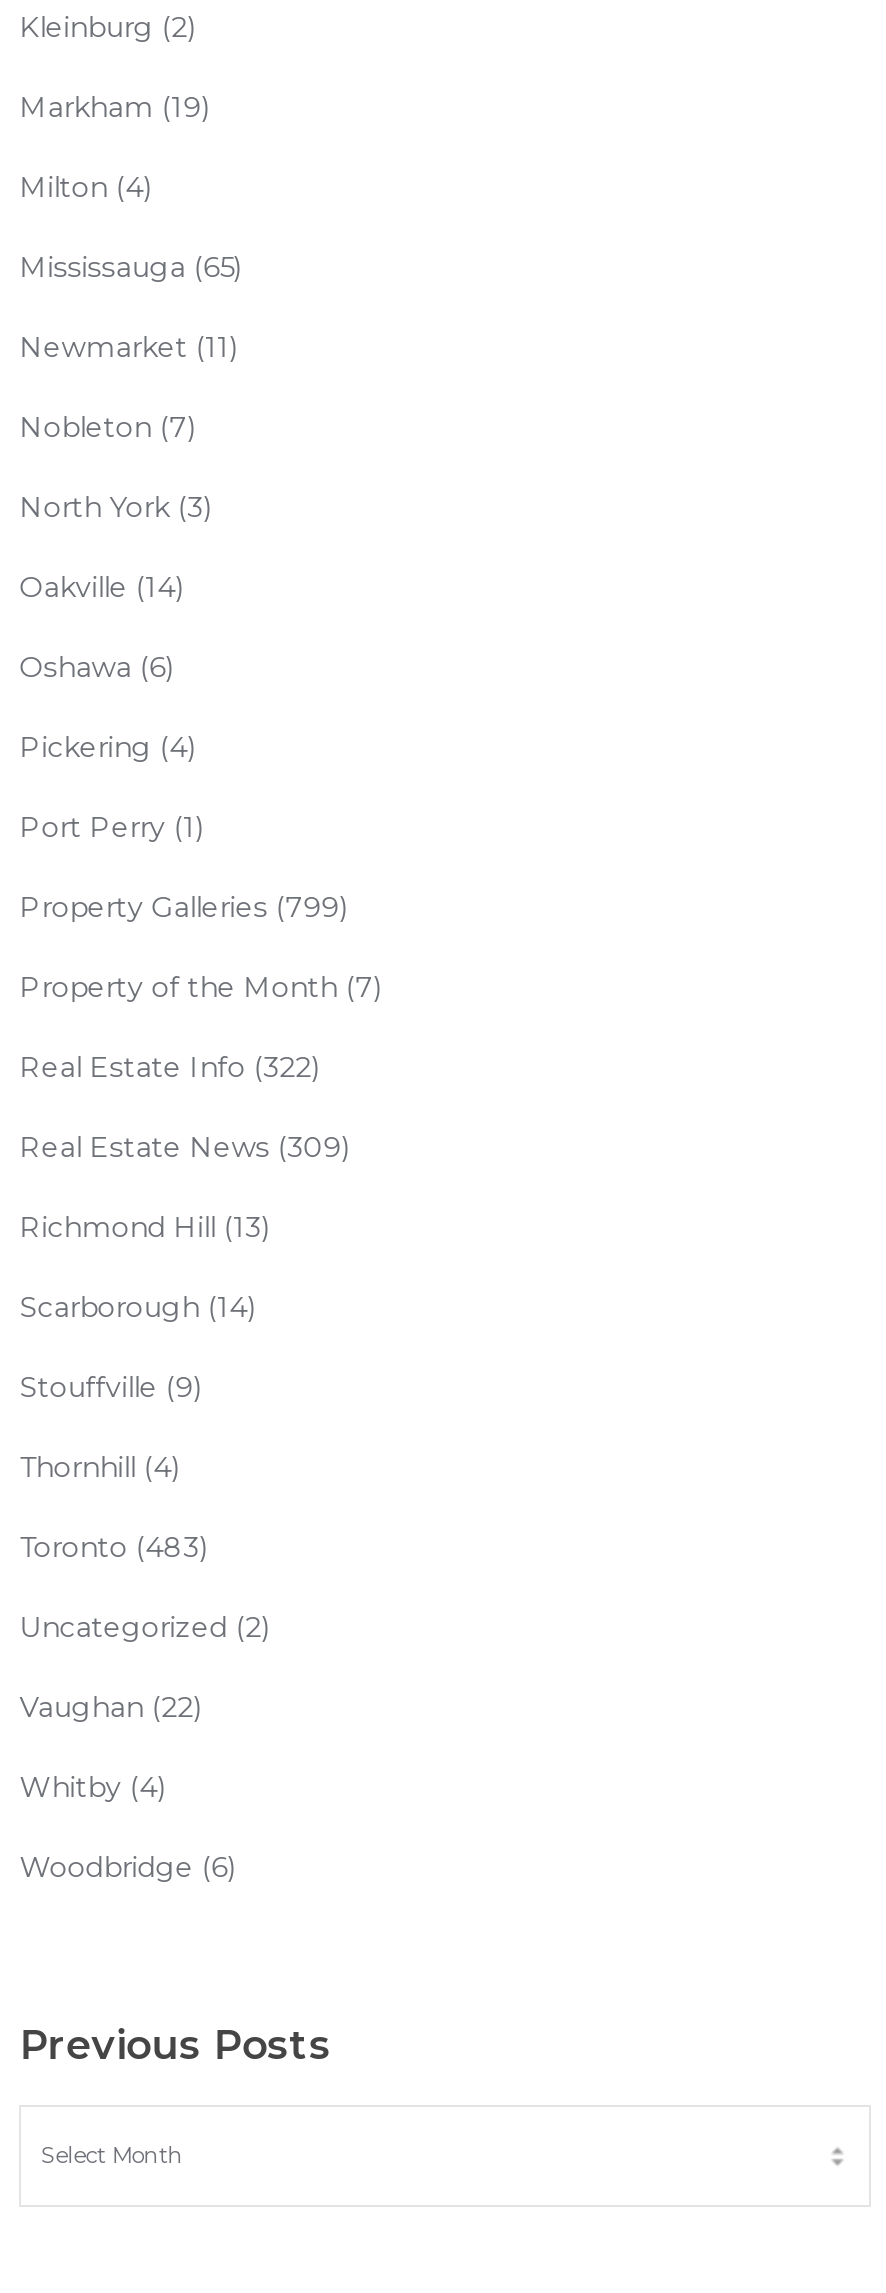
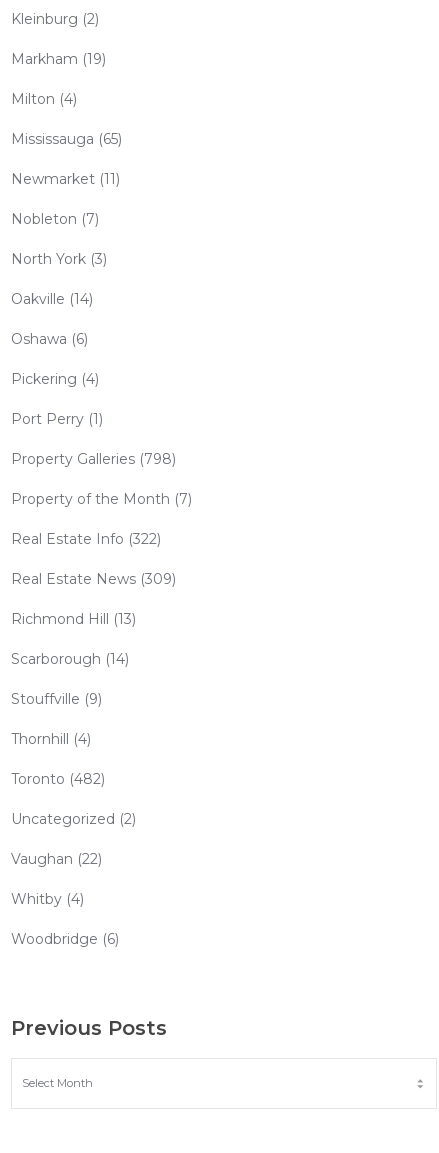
[19,889,347,925] Property Galleries (799) -> [11,450,176,468] Property Galleries (798)
[19,1529,207,1565] Toronto (483) -> [11,770,105,788] Toronto (482)

